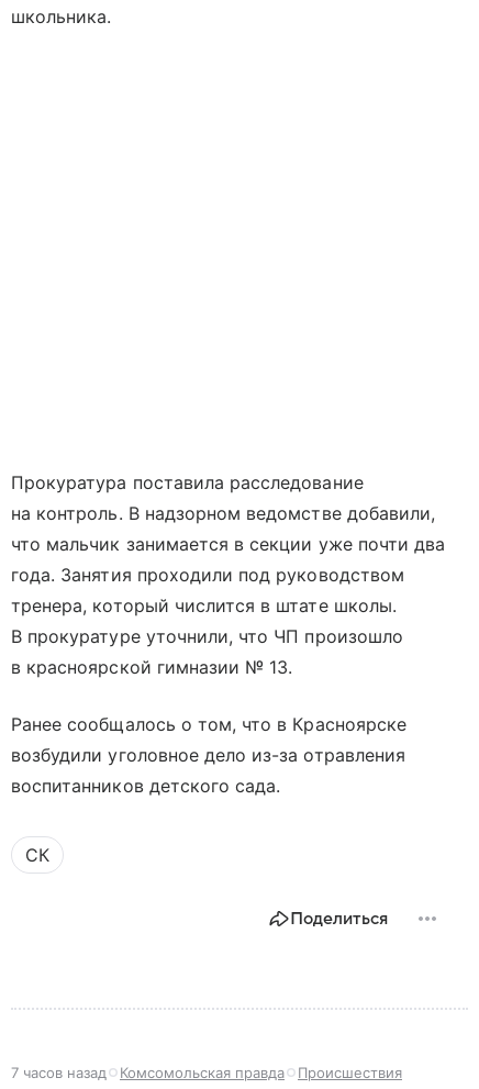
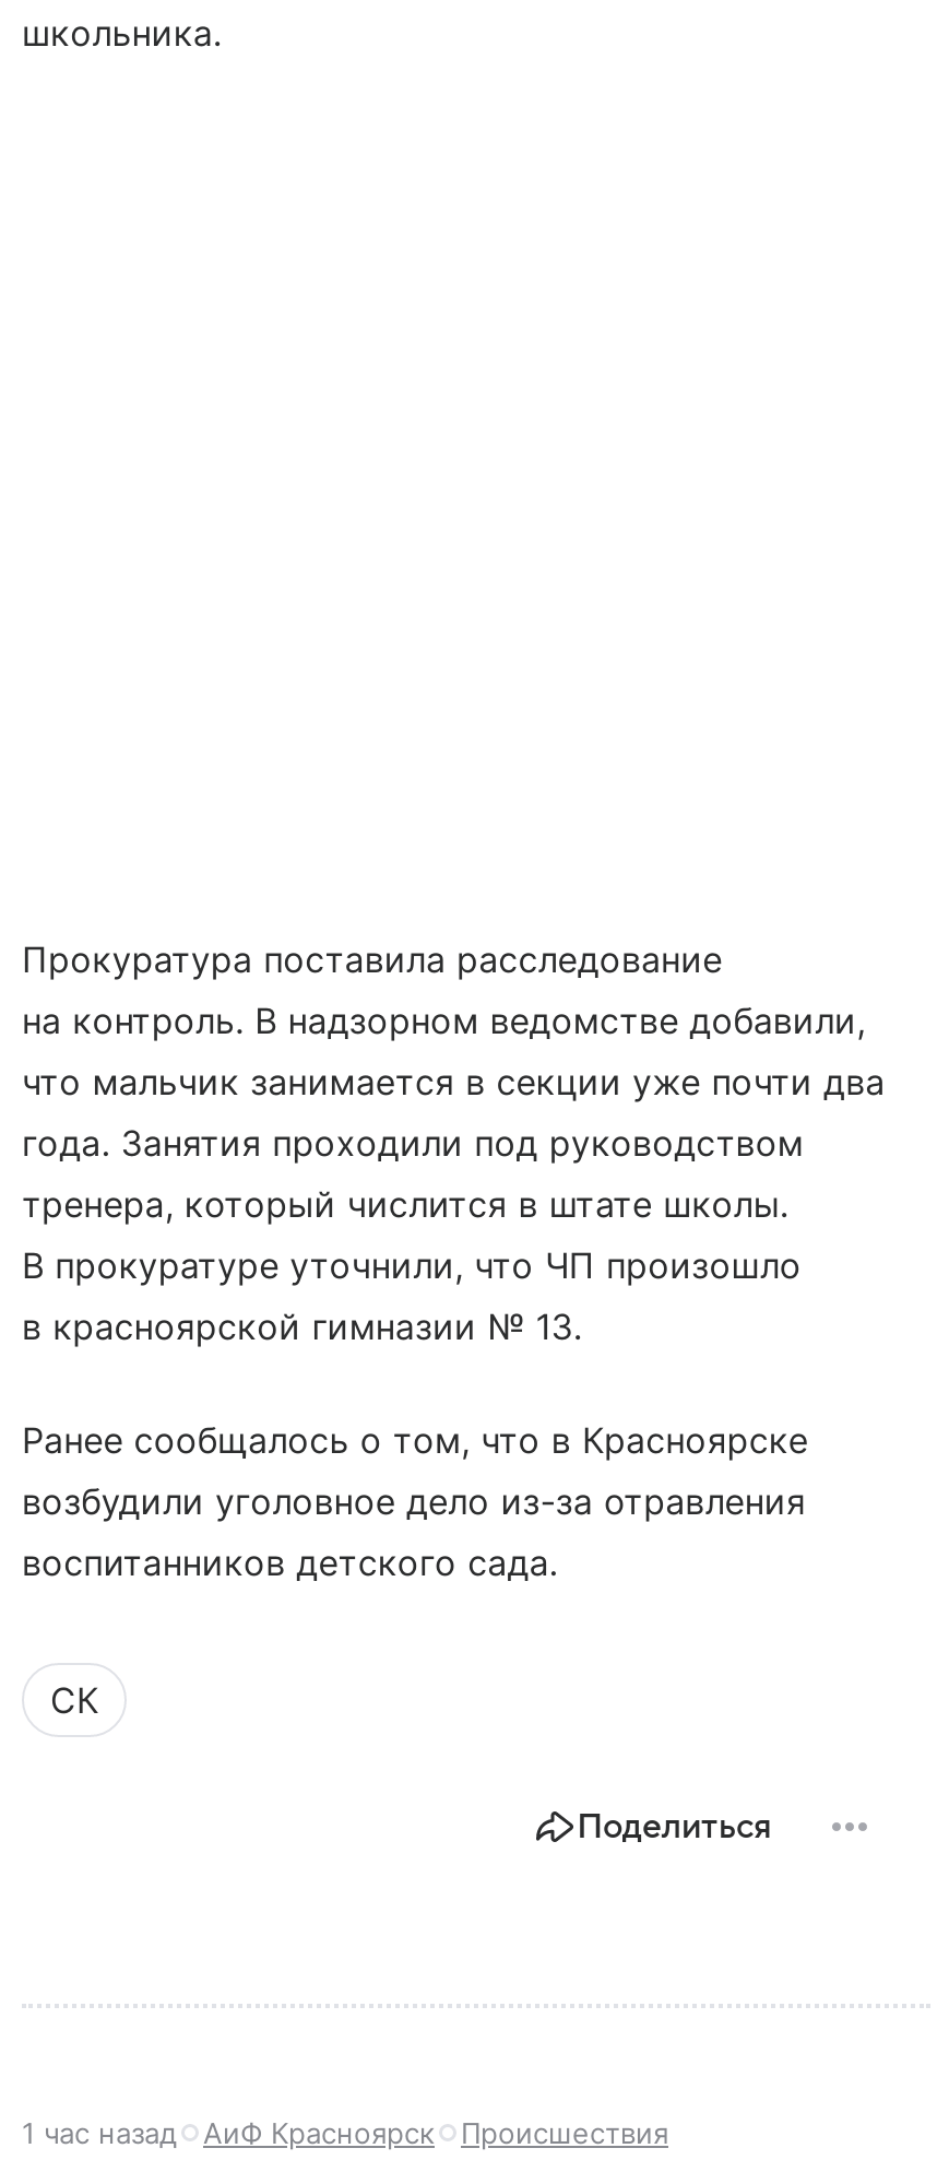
[11,1063,285,1081] 7 часов назад | Комсомольская правда -> [22,2115,435,2150] 1 час назад | АиФ Красноярск

